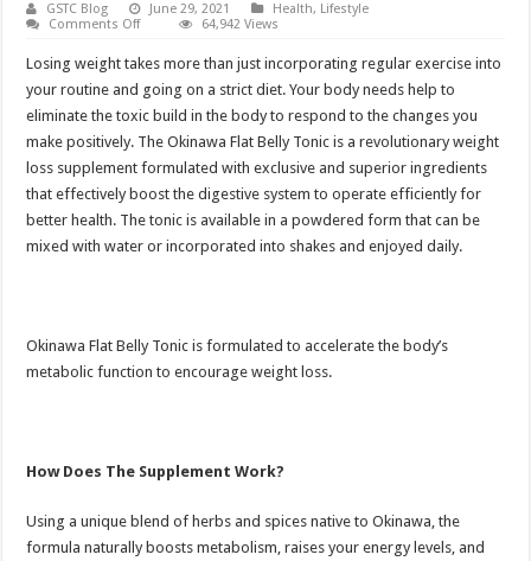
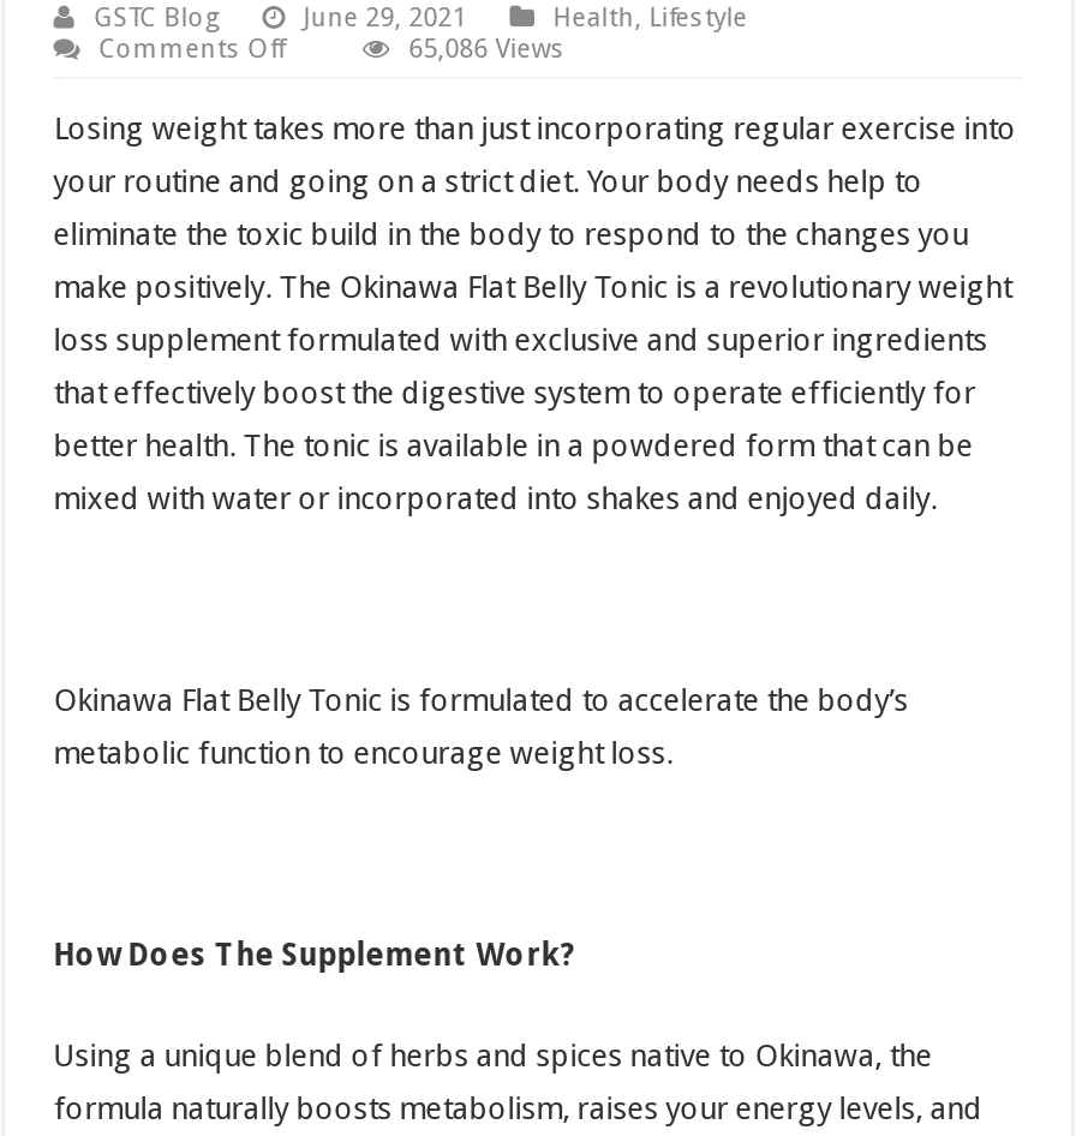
[202,17,279,32] 64,942 Views -> [409,35,565,66] 65,086 Views

